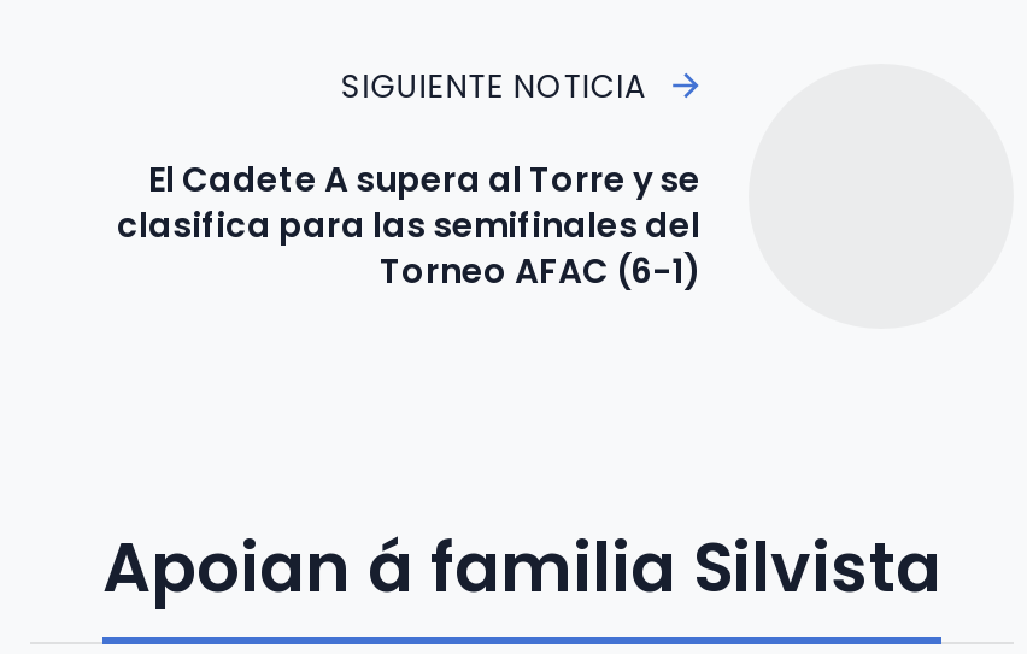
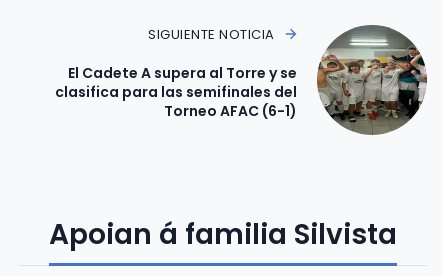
none -> [316,24,428,136] [image]

